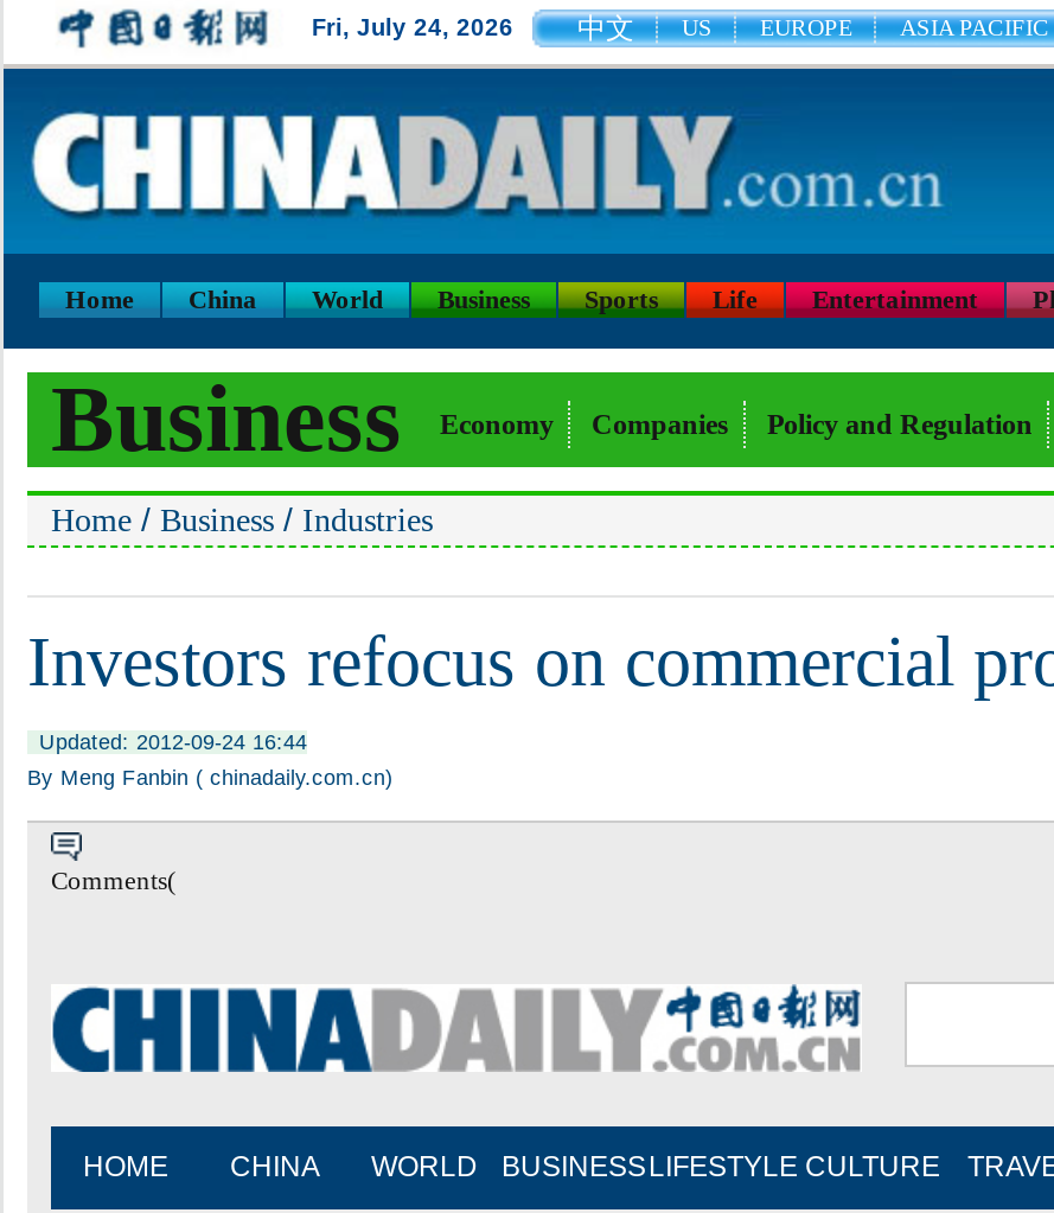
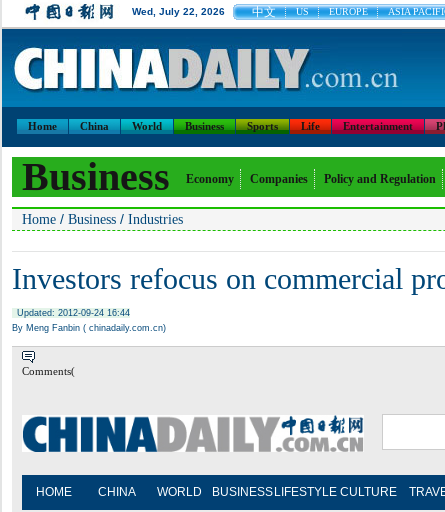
[312,14,513,40] Fri, July 24, 2026 -> [132,6,225,17] Wed, July 22, 2026

